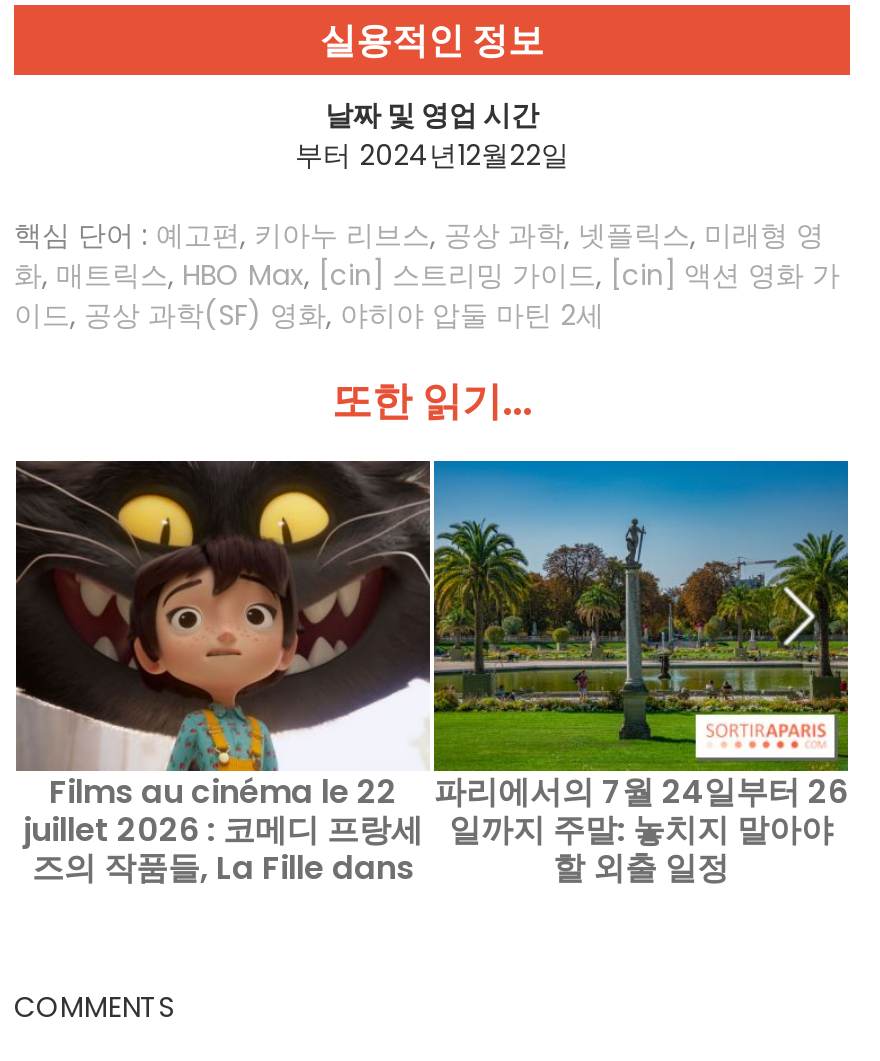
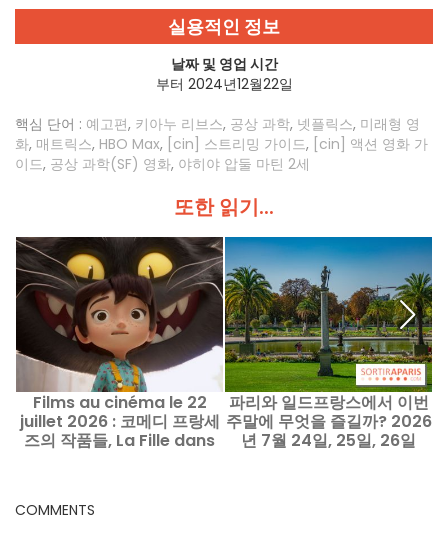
[434,769,848,891] 파리에서의 7월 24일부터 26 | 일까지 주말: 놓치지 말아야 | 할 외출 일정 -> [225,391,431,452] 파리와 일드프랑스에서 이번 | 주말에 무엇을 즐길까? 2026 | 년 7월 24일, 25일, 26일

